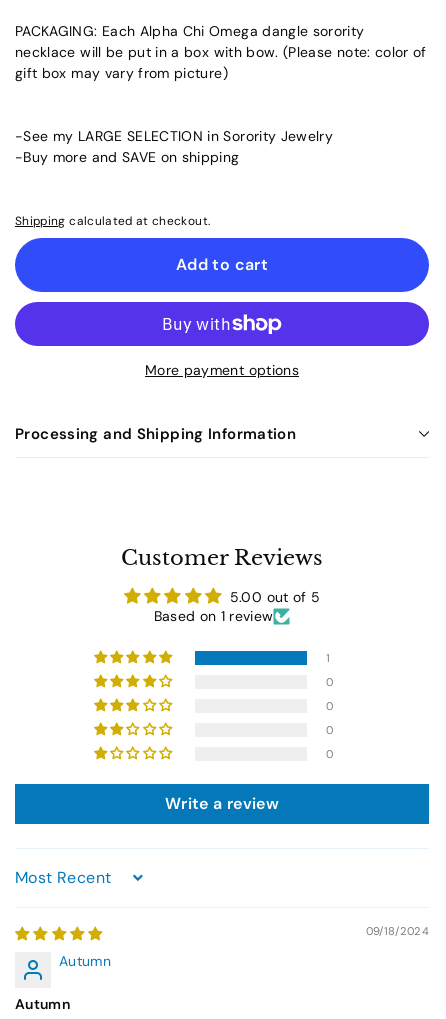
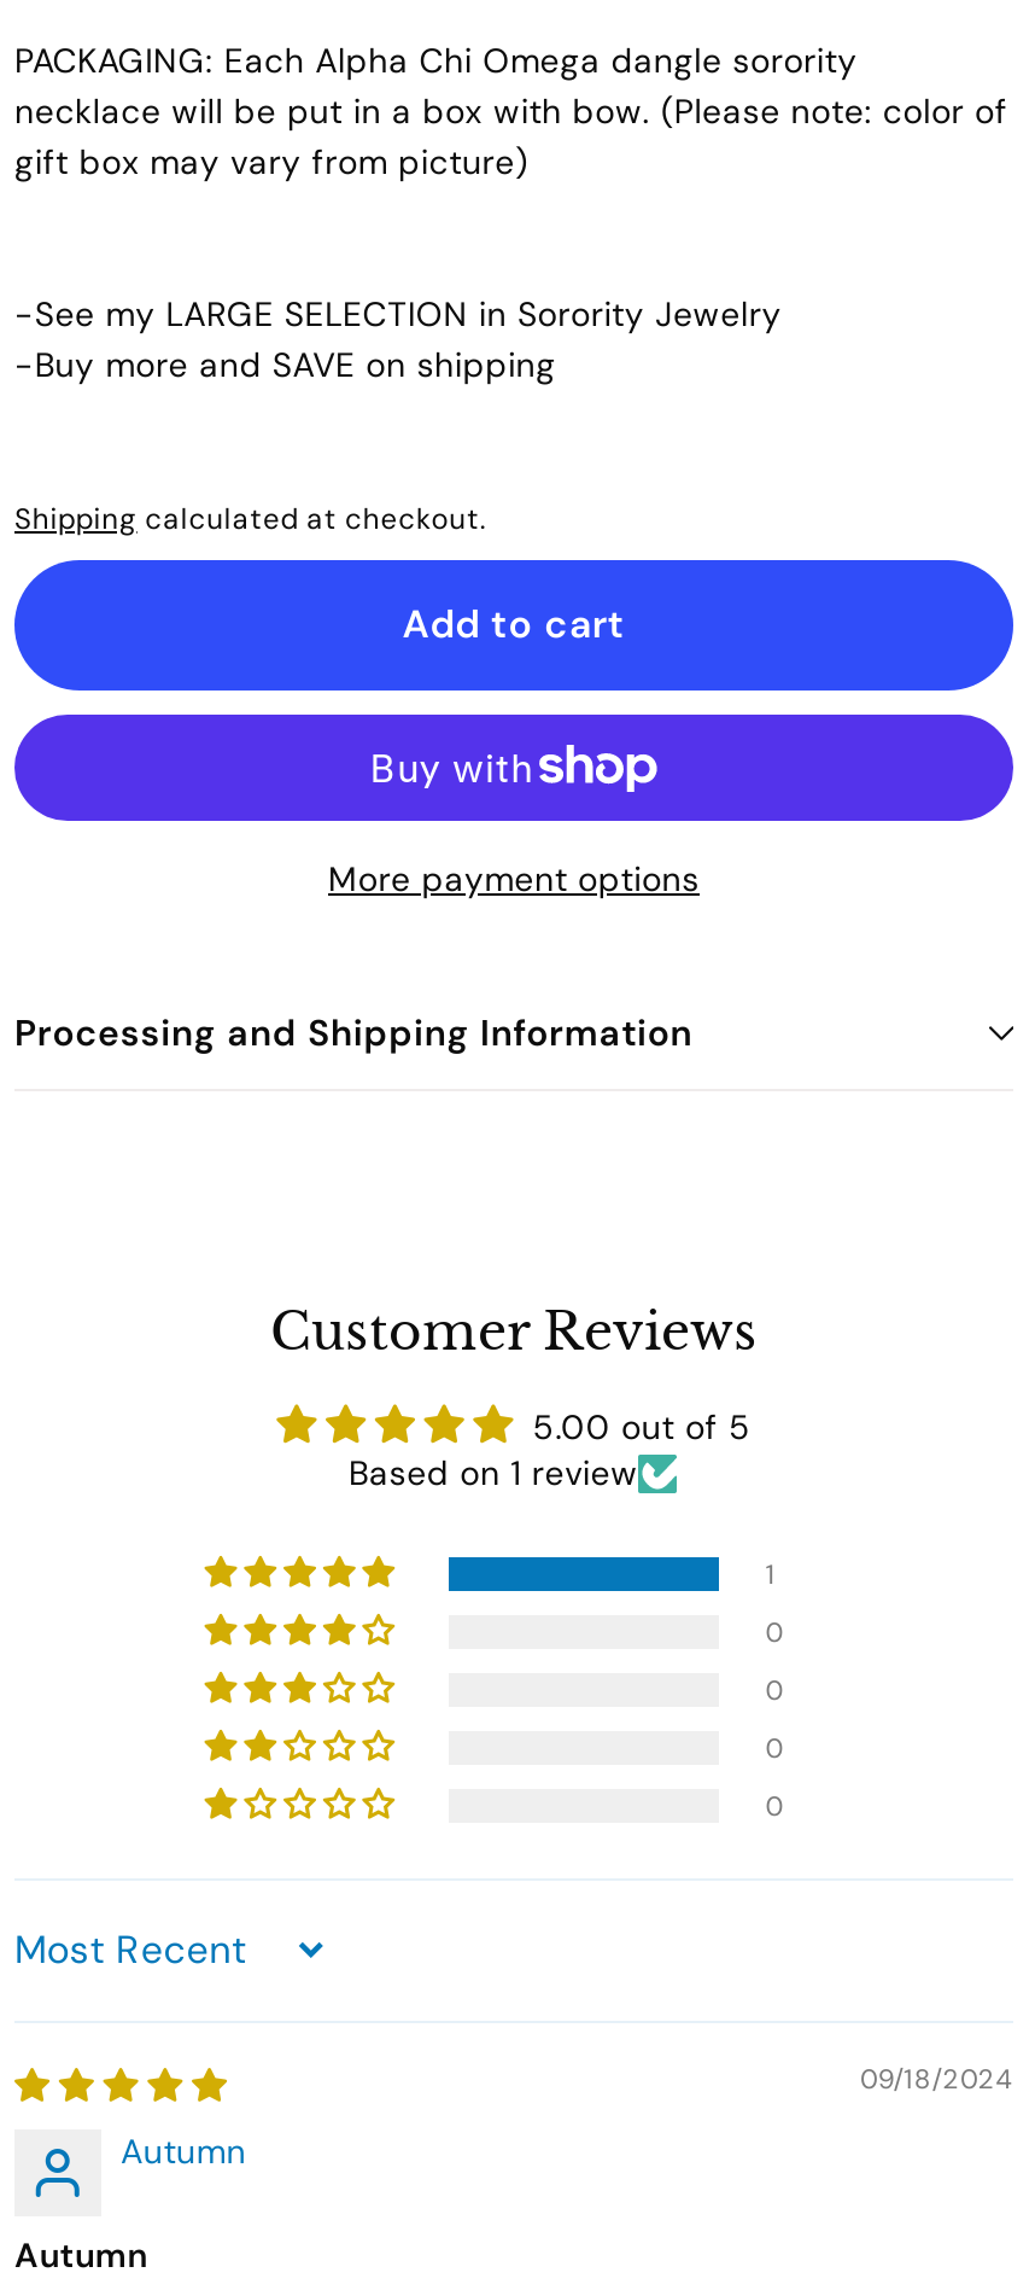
[165,793,279,814] Write a review -> none

